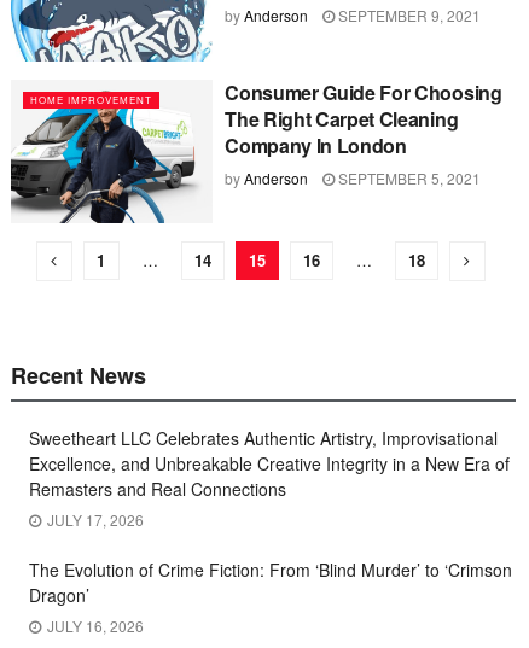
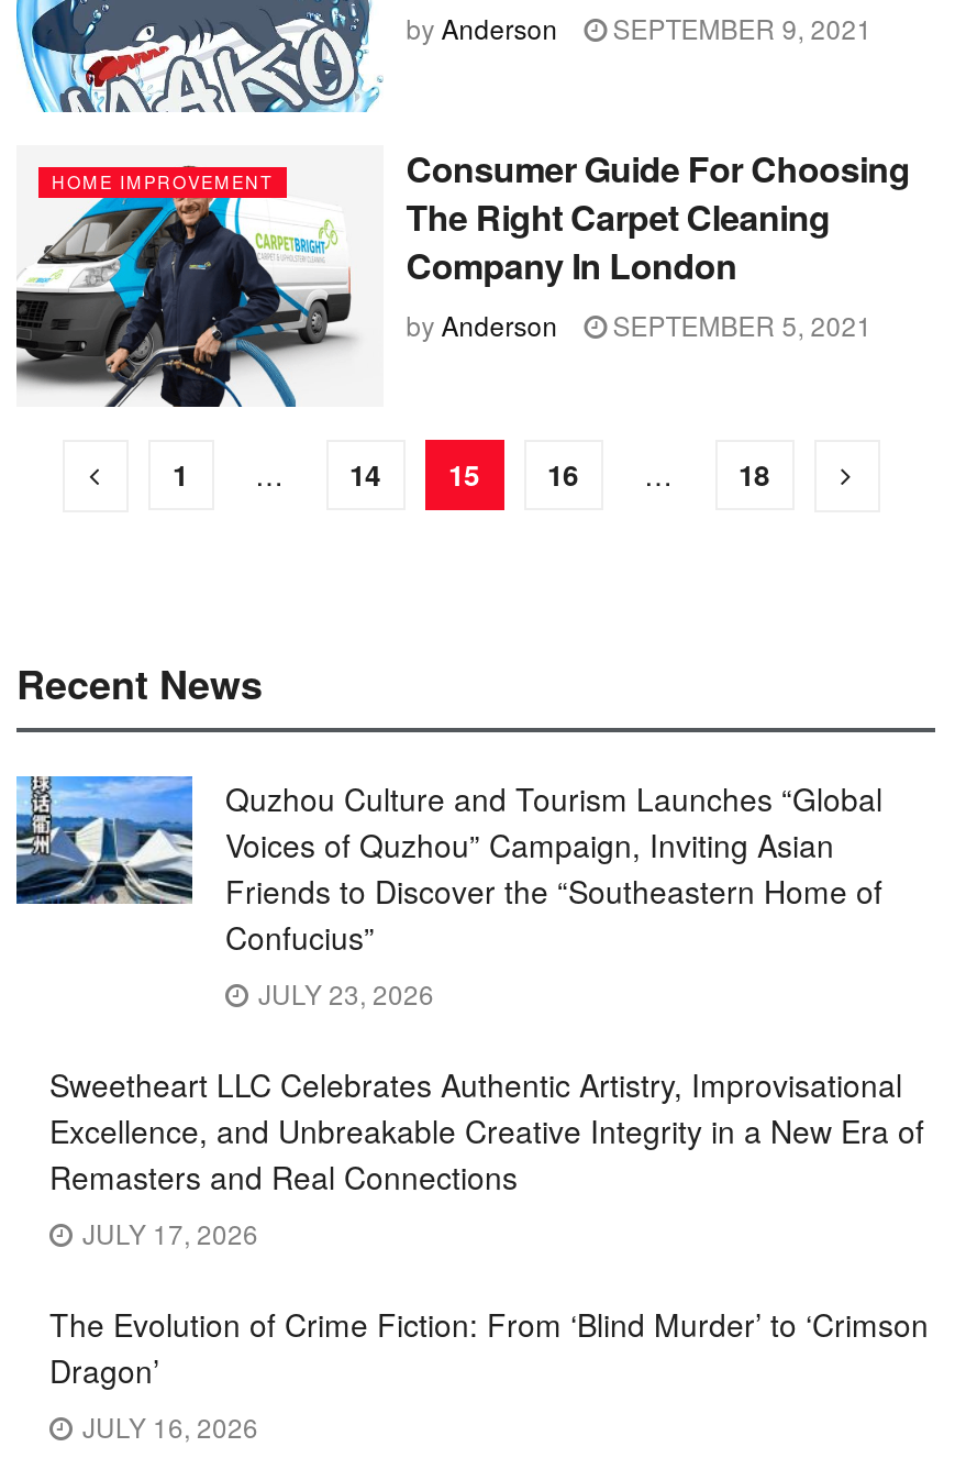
none -> [14,774,882,1012] [image] | Quzhou Culture and Tourism Launches “Global | Voices of Quzhou” Campaign, Inviting Asian | Friends to Discover the “Southeastern Home of | Confucius” | JULY 23, 2026

